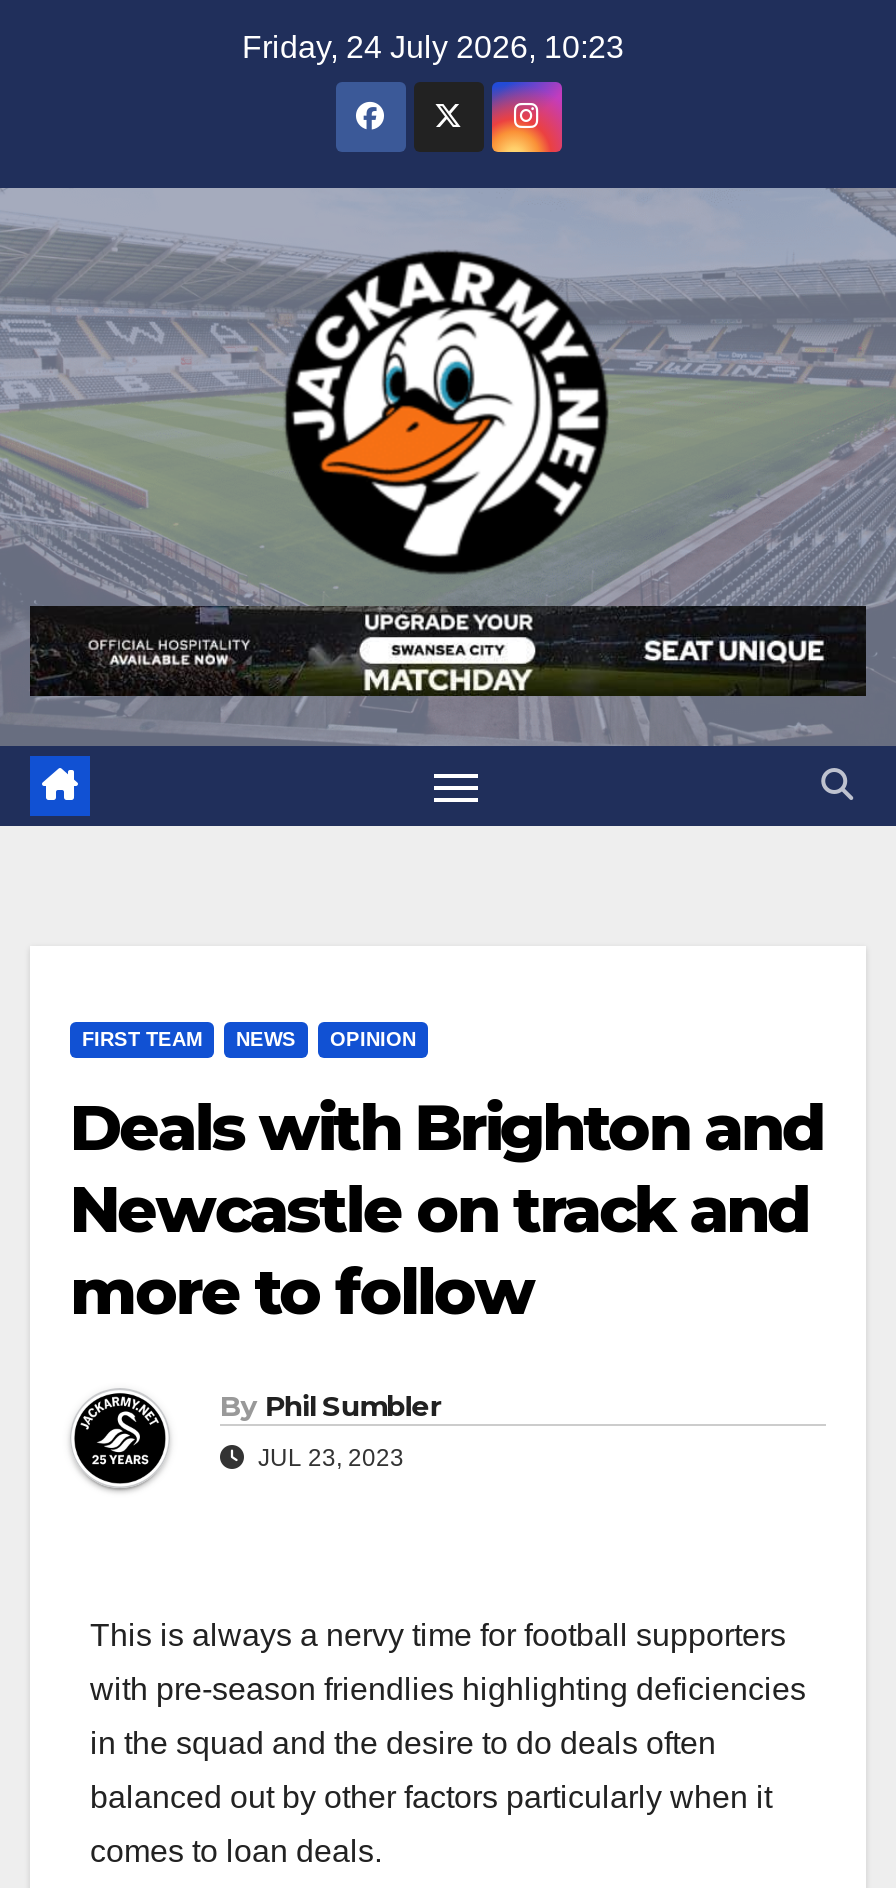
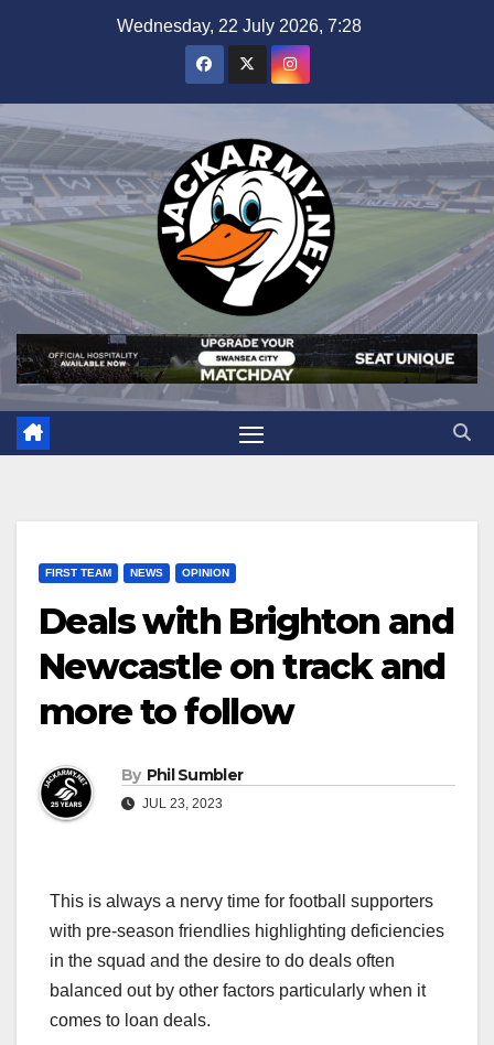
[242,30,624,64] Friday, 24 July 2026, 10:23 -> [116,17,361,35] Wednesday, 22 July 2026, 7:28

